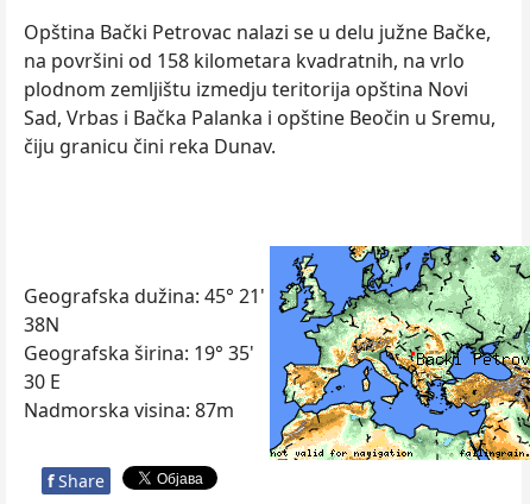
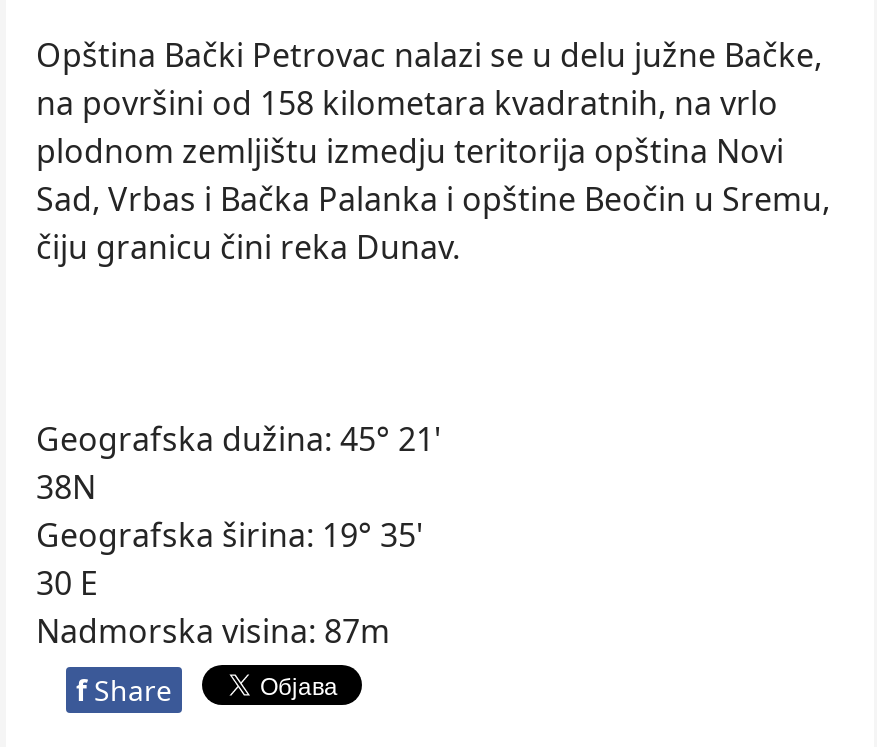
[269,245,526,461] [image] -> none

